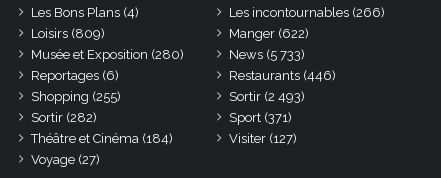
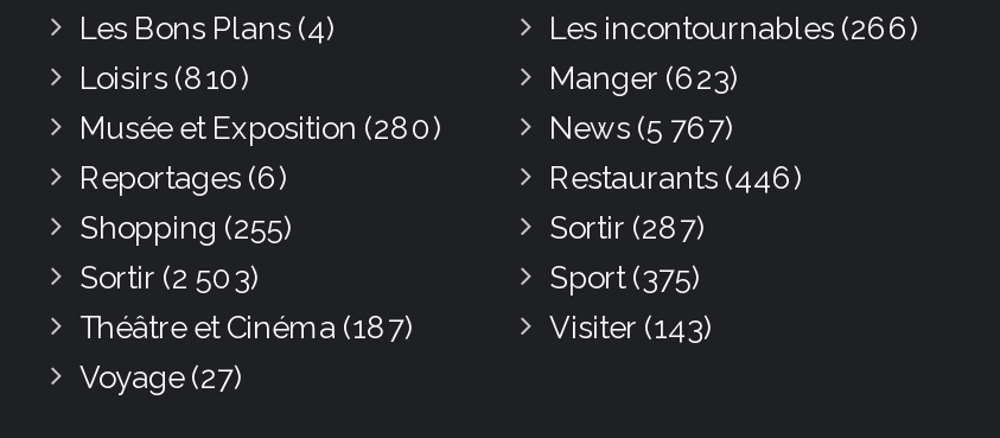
[31,26,105,41] Loisirs (809) -> [79,61,250,97] Loisirs (810)
[229,26,309,41] Manger (622) -> [549,61,739,97] Manger (623)
[229,47,305,62] News (5 733) -> [549,111,734,146] News (5 767)
[31,89,305,146] Sortir (2 493) | Sortir (282) | Sport (371) | Théâtre et Cinéma (184) | Visiter (127) -> [79,211,713,346] Sortir (287) | Sortir (2 503) | Sport (375) | Théâtre et Cinéma (187) | Visiter (143)

